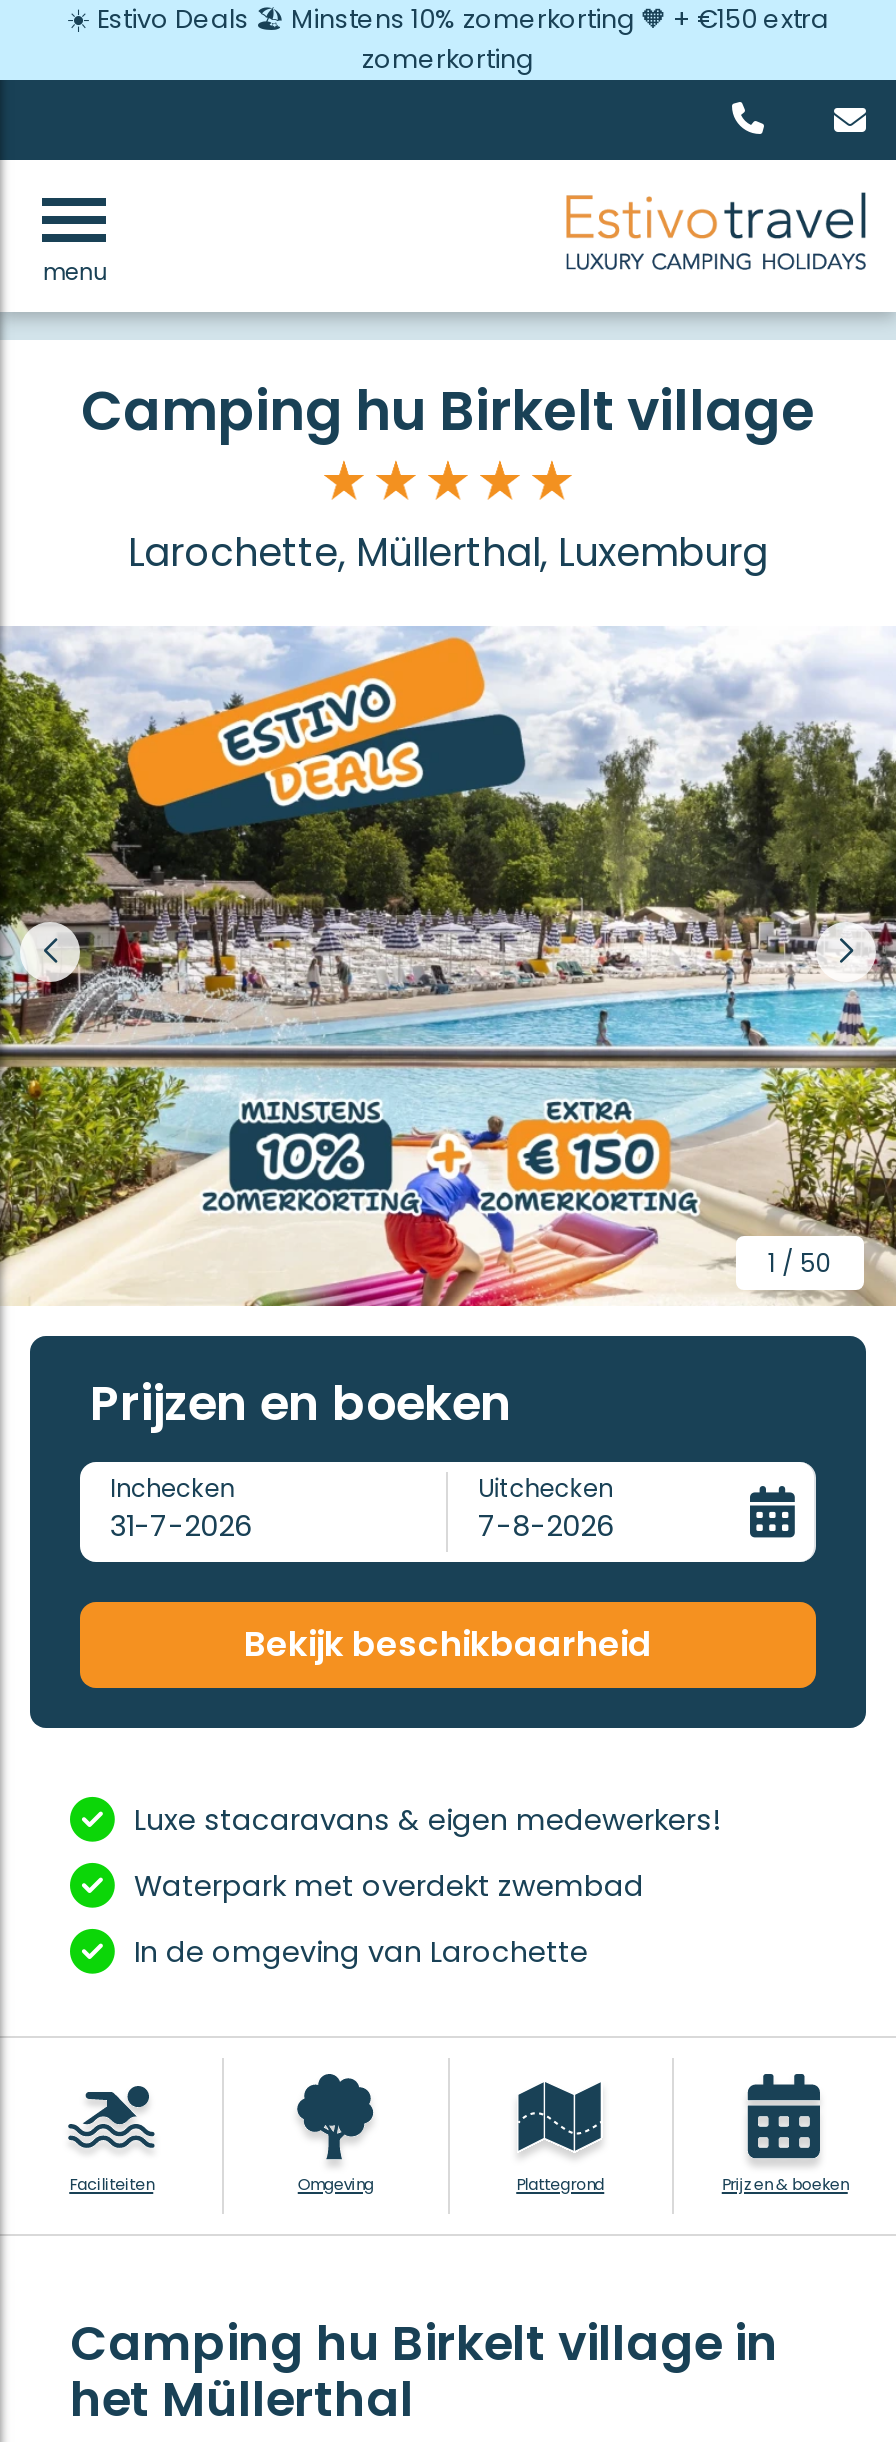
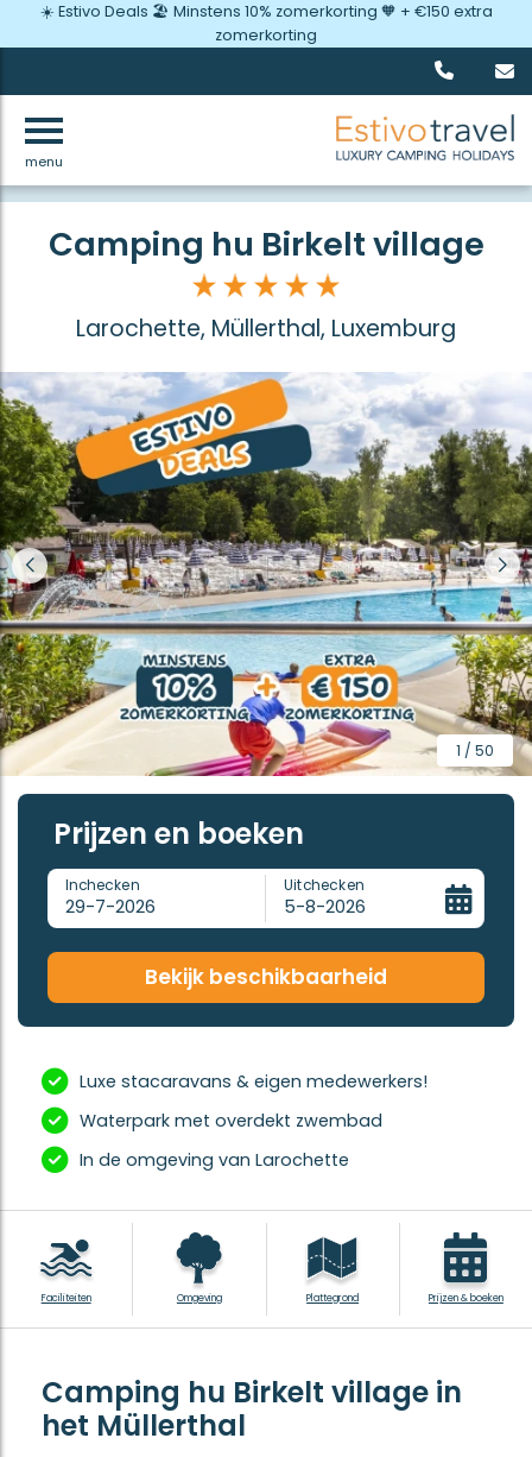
[110,1506,252,1546] 31-7-2026 -> [65,895,156,919] 29-7-2026
[478,1506,614,1546] 7-8-2026 -> [284,895,366,919] 5-8-2026

